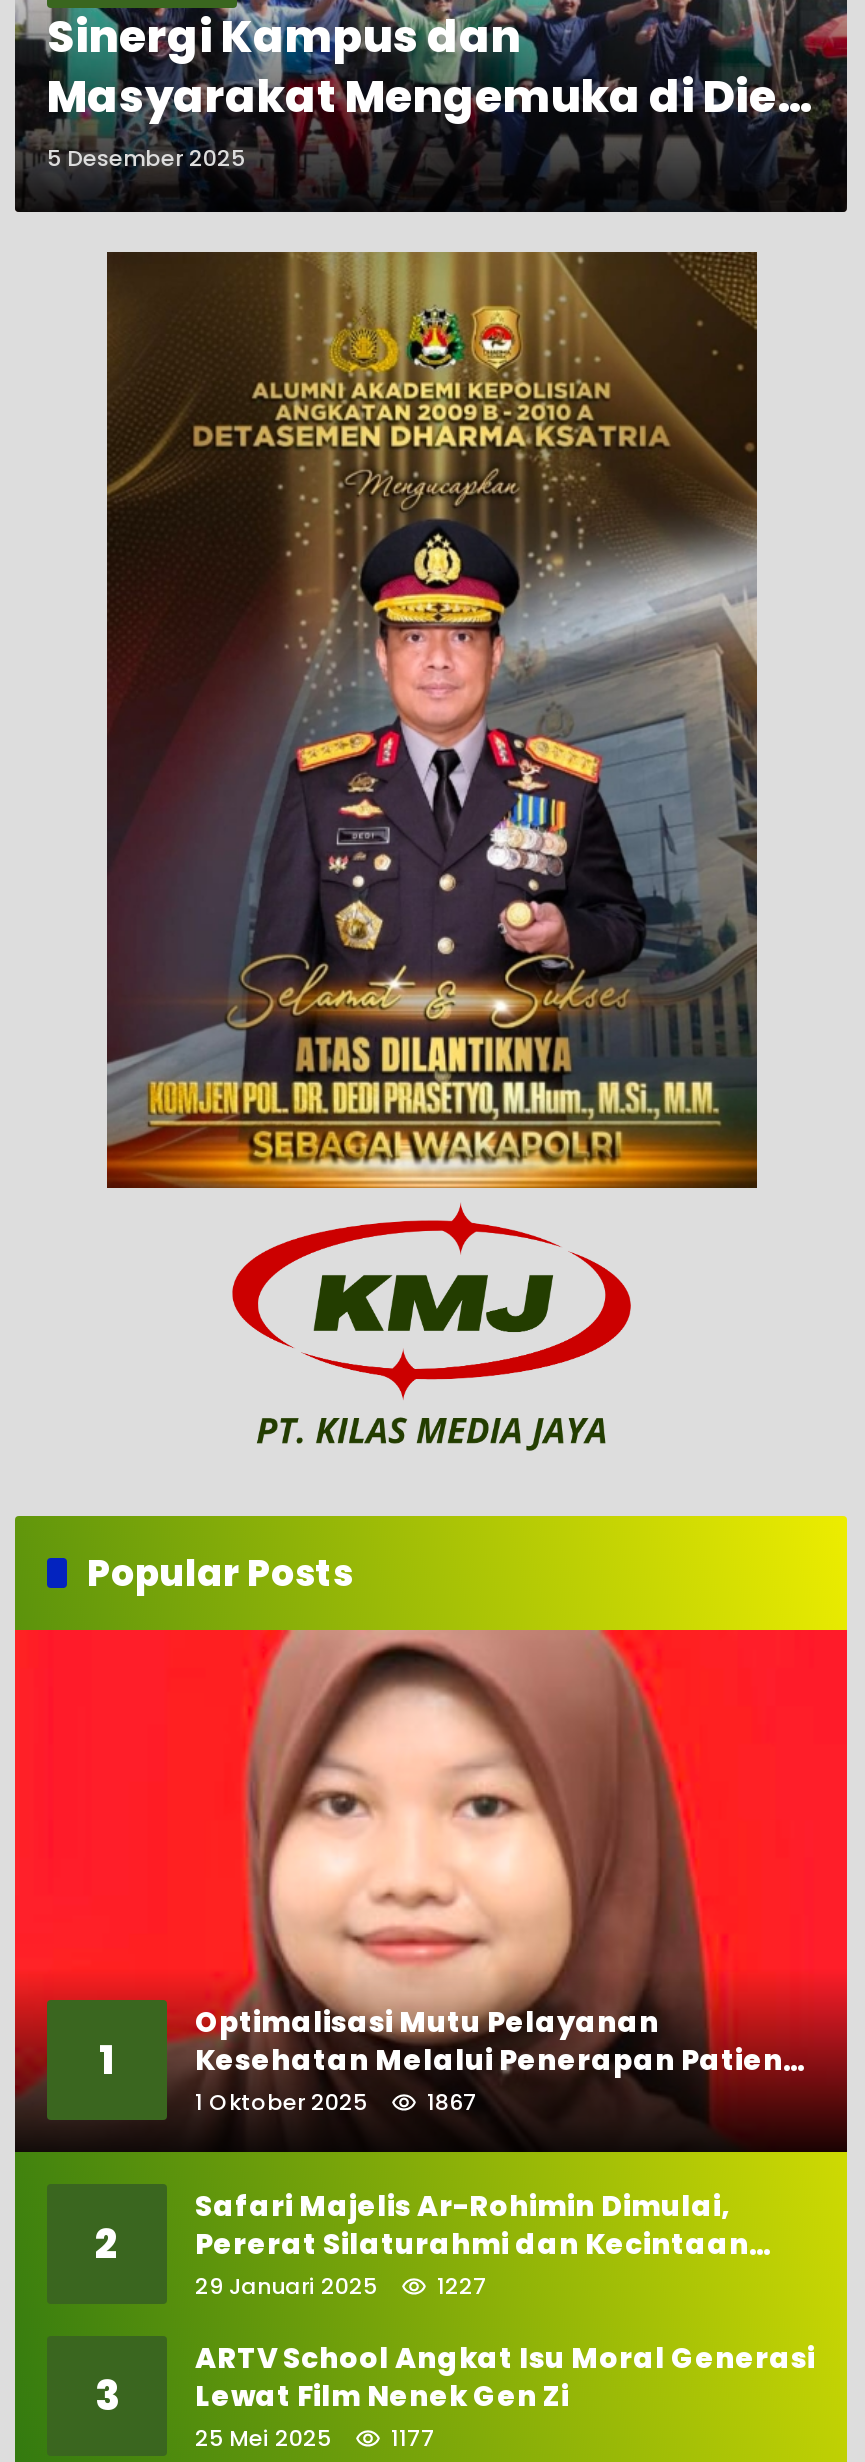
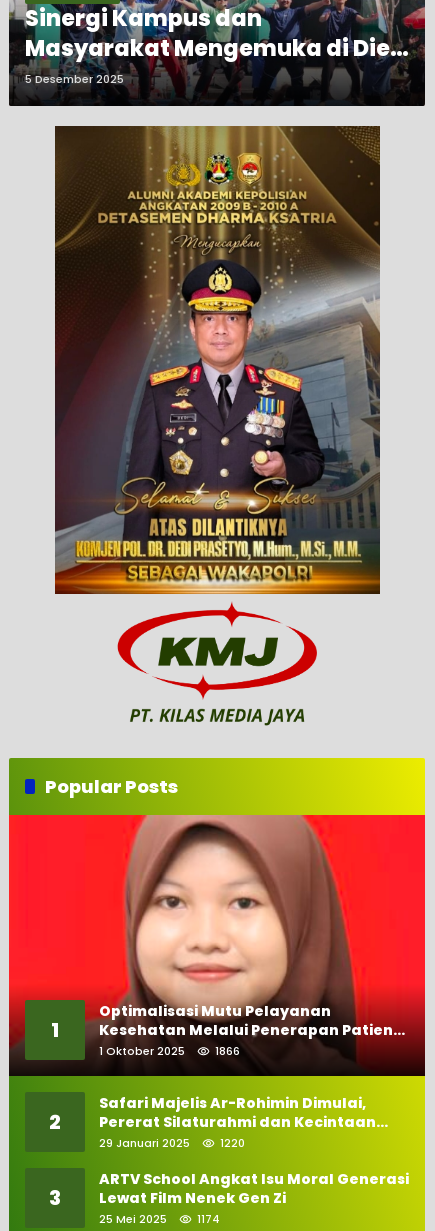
[427,2087,477,2119] 1867 -> [215,1043,240,1059] 1866
[437,2271,487,2303] 1227 -> [220,1135,245,1151] 1220
[195,2423,435,2455] 25 Mei 2025 1177 -> [99,1211,220,1227] 25 Mei 2025 1174

